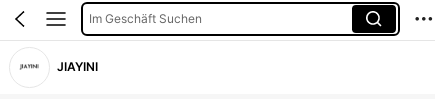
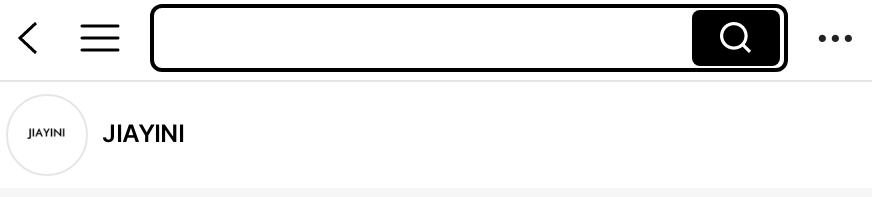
[89,10,202,25] Im Geschäft Suchen -> none

